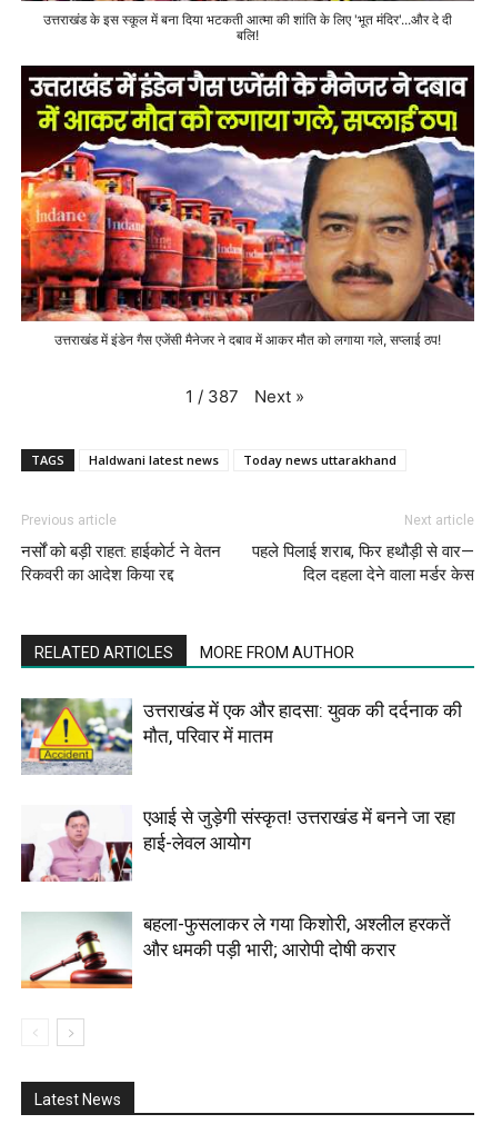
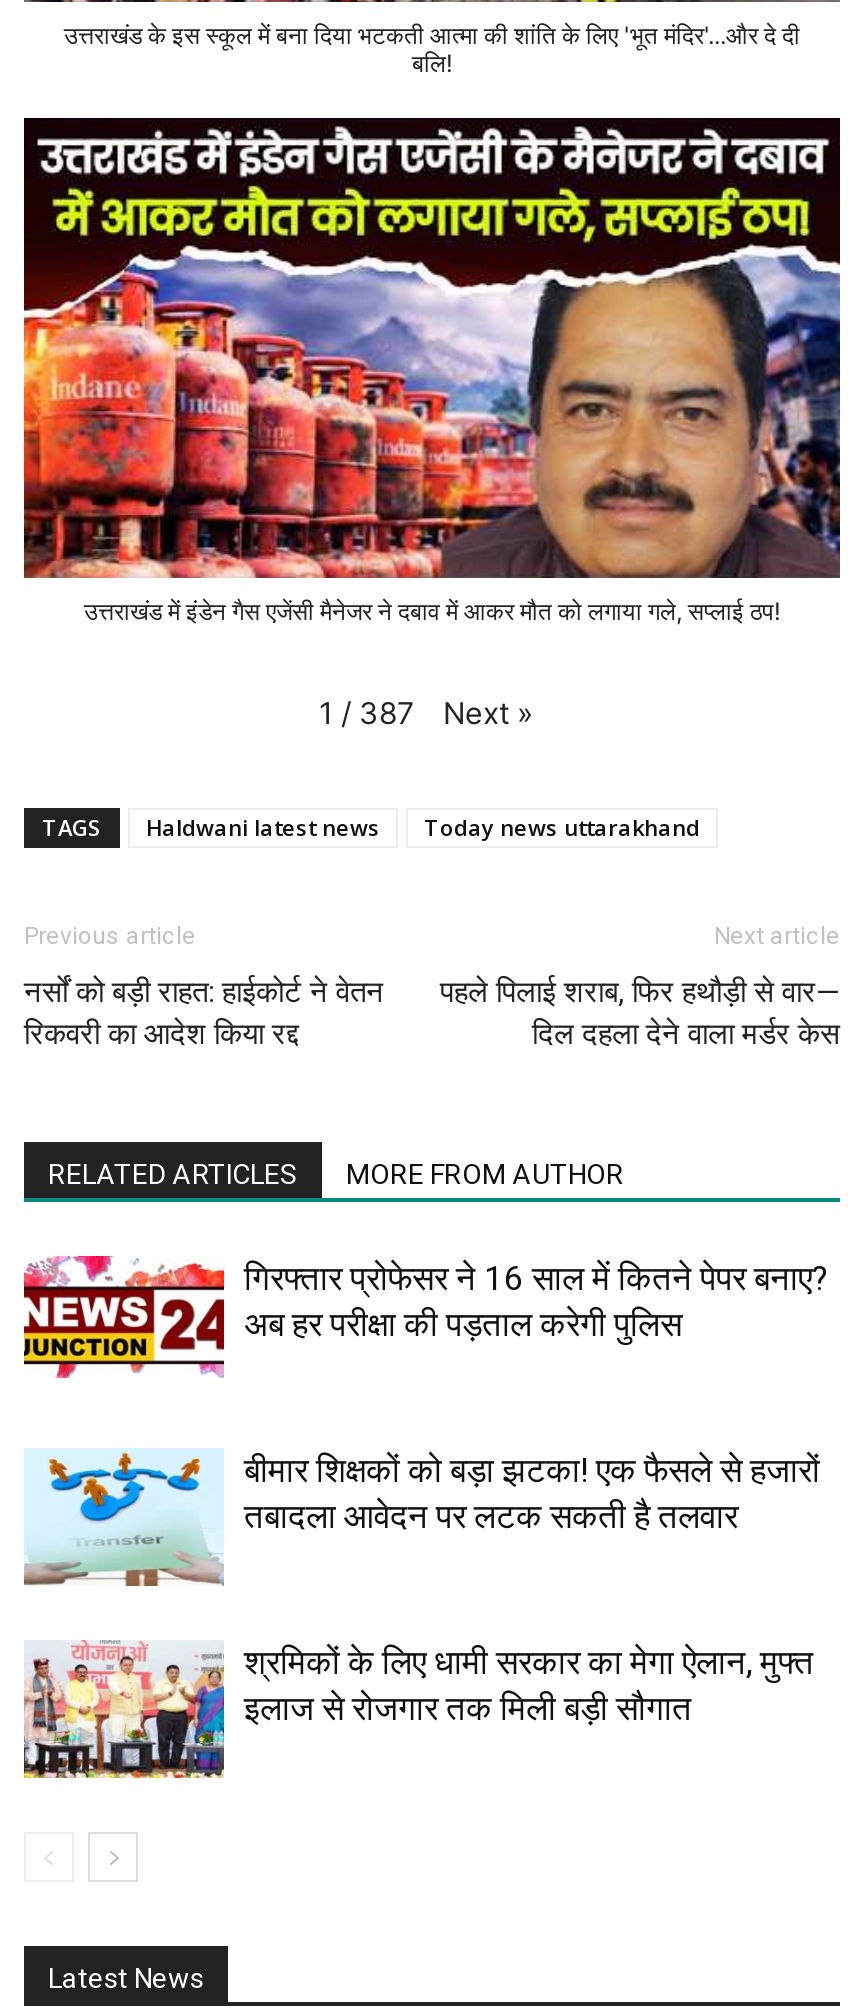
[20,697,462,775] [image] | उत्तराखंड में एक और हादसा: युवक की दर्दनाक की | मौत, परिवार में मातम -> [22,1254,828,1392] [image] | गिरफ्तार प्रोफेसर ने 16 साल में कितने पेपर बनाए? | अब हर परीक्षा की पड़ताल करेगी पुलिस
[20,806,455,883] [image] | एआई से जुड़ेगी संस्कृत! उत्तराखंड में बनने जा रहा | हाई-लेवल आयोग -> [24,1451,820,1586] [image] | बीमार शिक्षकों को बड़ा झटका! एक फैसले से हजारों | तबादला आवेदन पर लटक सकती है तलवार
[20,912,451,988] [image] | बहला-फुसलाकर ले गया किशोरी, अश्लील हरकतें | और धमकी पड़ी भारी; आरोपी दोषी करार -> [22,1642,814,1780] [image] | श्रमिकों के लिए धामी सरकार का मेगा ऐलान, मुफ्त | इलाज से रोजगार तक मिली बड़ी सौगात

